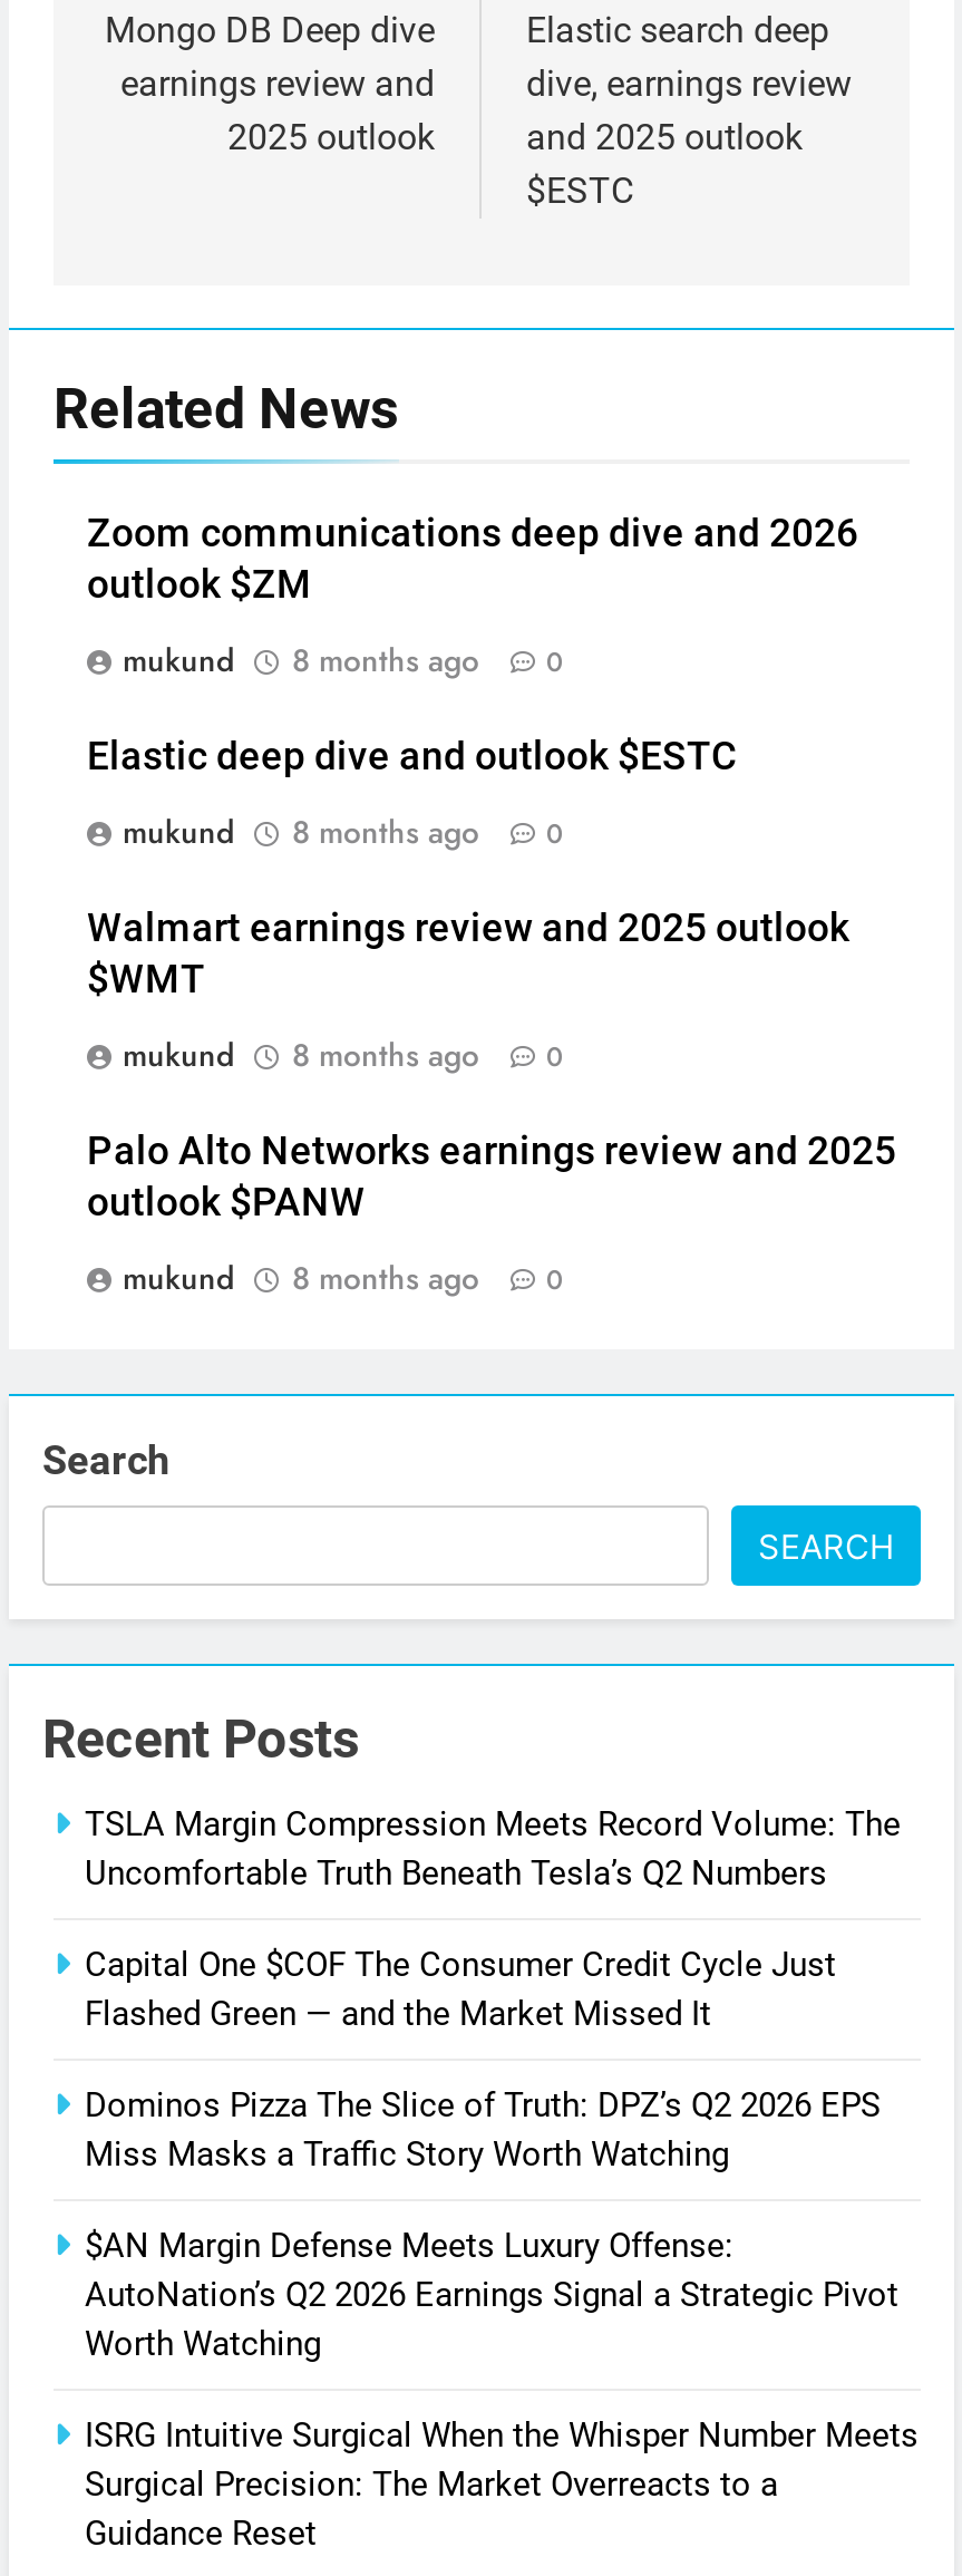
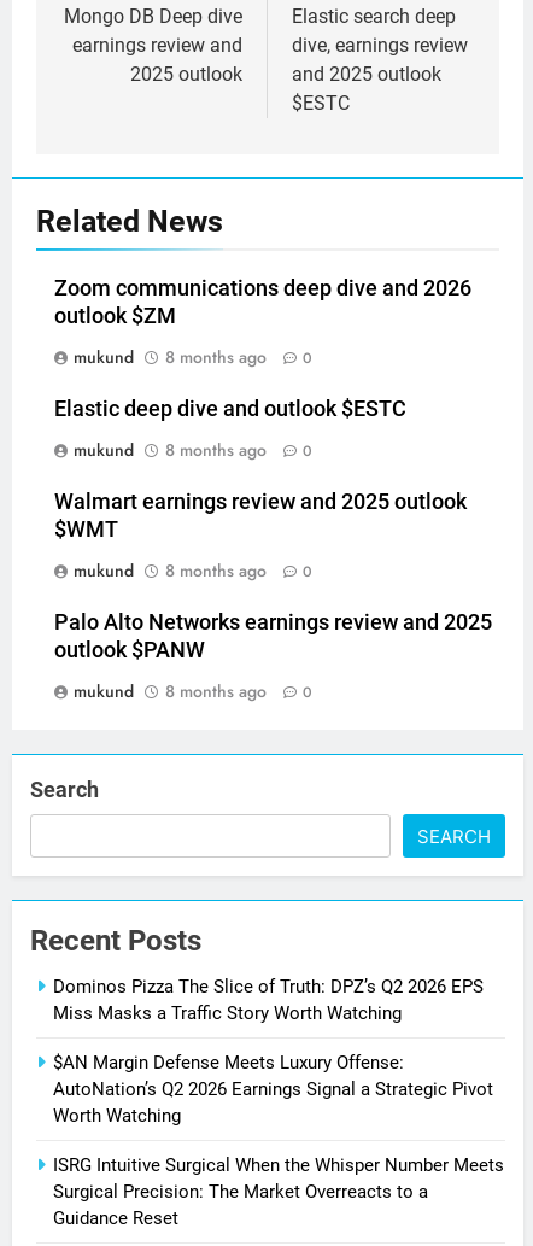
[85,1803,901,2033] TSLA Margin Compression Meets Record Volume: The | Uncomfortable Truth Beneath Tesla’s Q2 Numbers | Capital One $COF The Consumer Credit Cycle Just | Flashed Green — and the Market Missed It -> none

